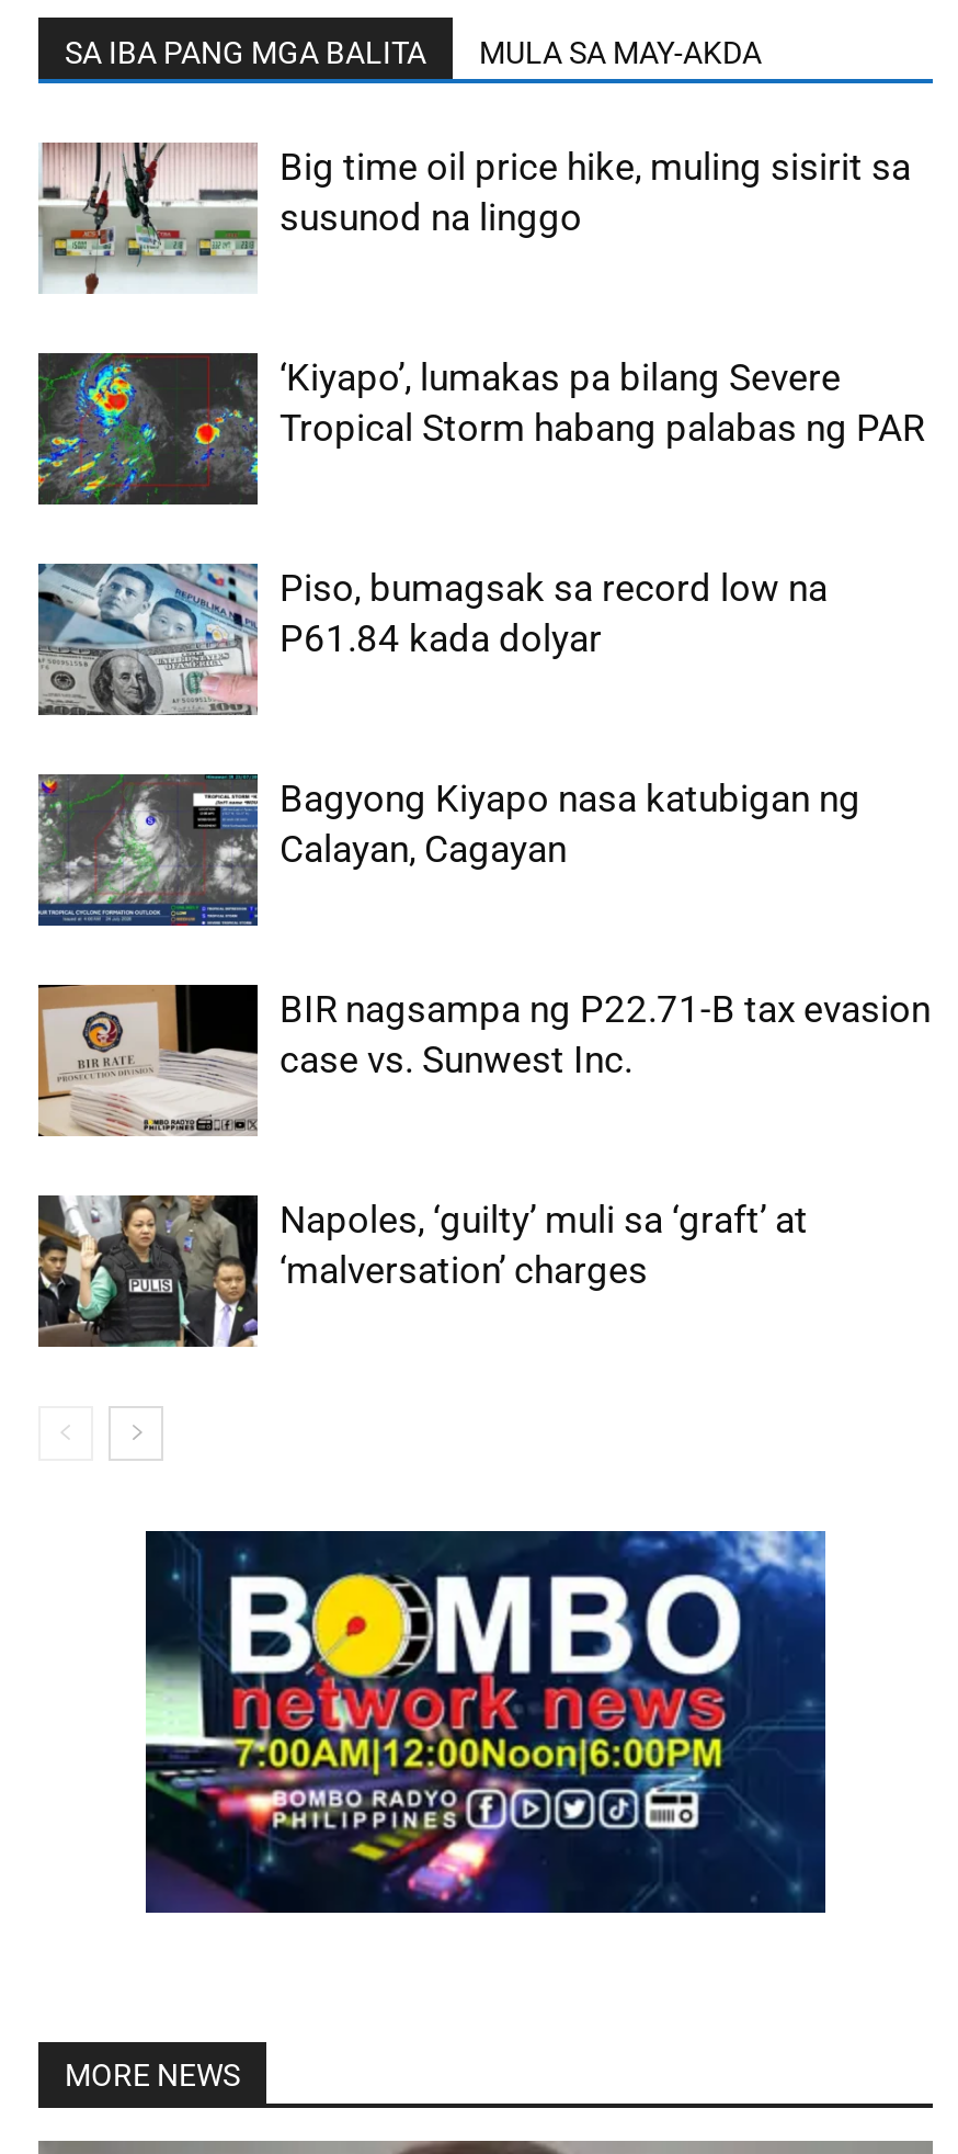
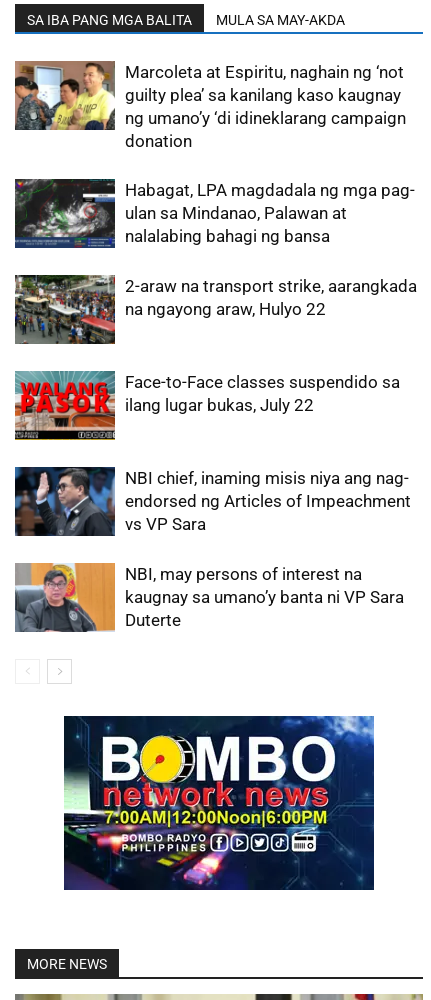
[41,143,911,294] [image] | Big time oil price hike, muling sisirit sa | susunod na linggo -> [14,61,406,151] [image] | Marcoleta at Espiritu, naghain ng ‘not | guilty plea’ sa kanilang kaso kaugnay | ng umano’y ‘di idineklarang campaign | donation
[36,353,924,505] [image] | ‘Kiyapo’, lumakas pa bilang Severe | Tropical Storm habang palabas ng PAR -> [14,179,415,248] [image] | Habagat, LPA magdadala ng mga pag- | ulan sa Mindanao, Palawan at | nalalabing bahagi ng bansa
[38,562,828,715] [image] | Piso, bumagsak sa record low na | P61.84 kada dolyar -> [15,274,417,344] [image] | 2-araw na transport strike, aarangkada | na ngayong araw, Hulyo 22
[38,772,860,928] [image] | Bagyong Kiyapo nasa katubigan ng | Calayan, Cagayan -> [14,370,400,441] [image] | Face-to-Face classes suspendido sa | ilang lugar bukas, July 22
[36,983,931,1138] [image] | BIR nagsampa ng P22.71-B tax evasion | case vs. Sunwest Inc. -> [14,466,411,537] [image] | NBI chief, inaming misis niya ang nag- | endorsed ng Articles of Impeachment | vs VP Sara
[38,1193,808,1349] [image] | Napoles, ‘guilty’ muli sa ‘graft’ at | ‘malversation’ charges -> [15,562,404,633] [image] | NBI, may persons of interest na | kaugnay sa umano’y banta ni VP Sara | Duterte

